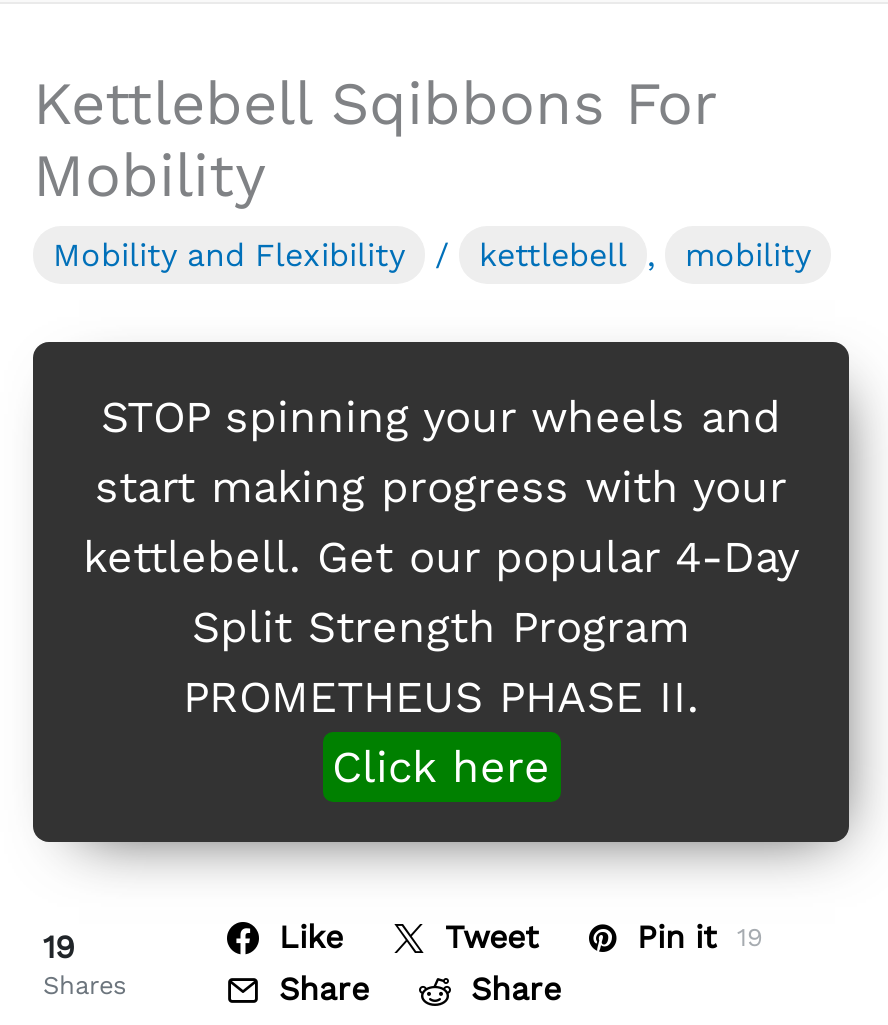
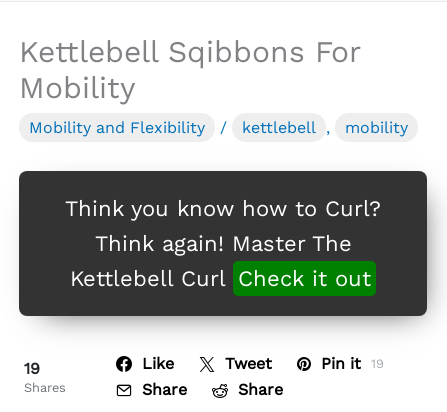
[83,392,799,792] STOP spinning your wheels and | start making progress with your | kettlebell. Get our popular 4-Day | Split Strength Program | PROMETHEUS PHASE II. | Click here -> [65,196,381,291] Think you know how to Curl? | Think again! Master The | Kettlebell Curl Check it out

